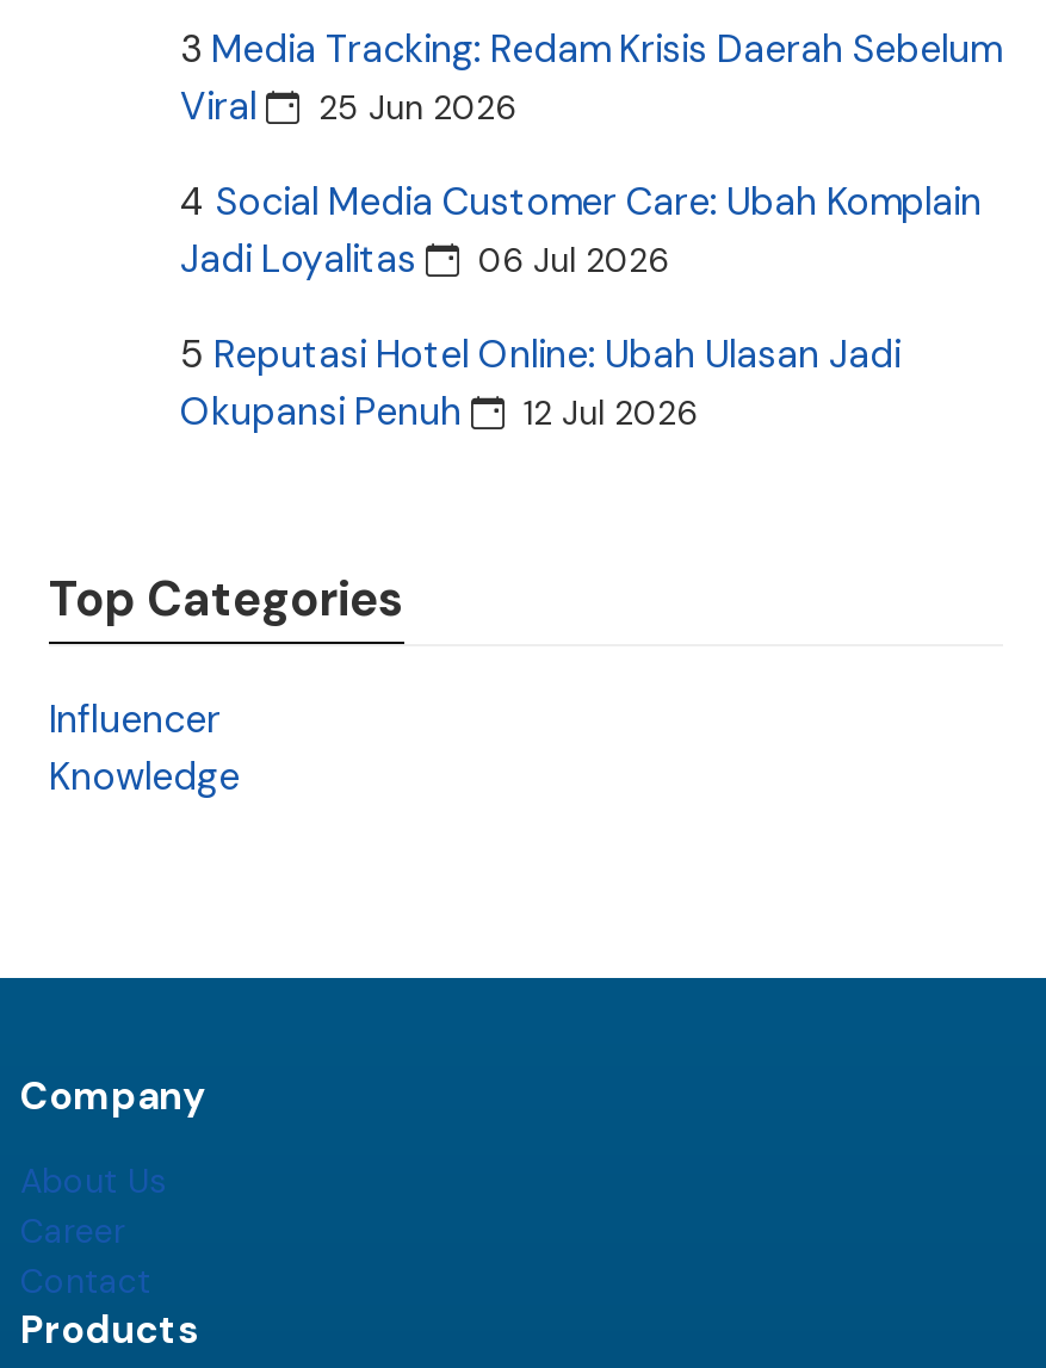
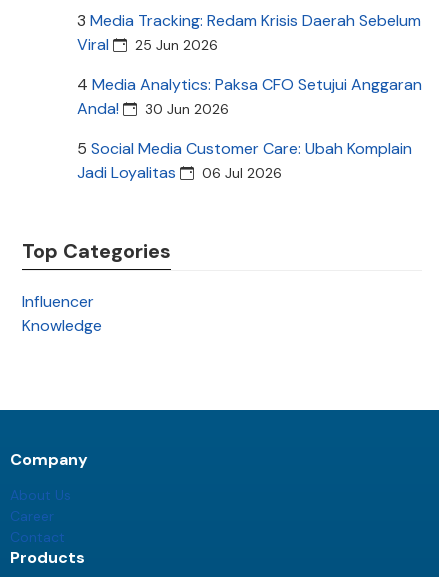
[180,177,982,227] 4 Social Media Customer Care: Ubah Komplain -> [77,74,422,159] 4 Media Analytics: Paksa CFO Setujui Anggaran | Anda! | 30 Jun 2026 | 5 Social Media Customer Care: Ubah Komplain
moved [180,234,669,284] -> [77,162,282,183]: Jadi Loyalitas | 06 Jul 2026
[180,329,900,437] 5 Reputasi Hotel Online: Ubah Ulasan Jadi | Okupansi Penuh | 12 Jul 2026 -> none

